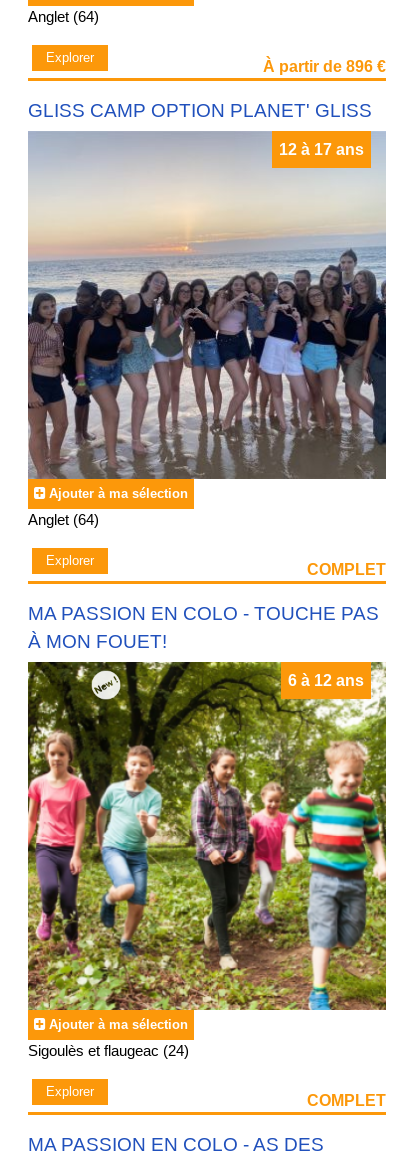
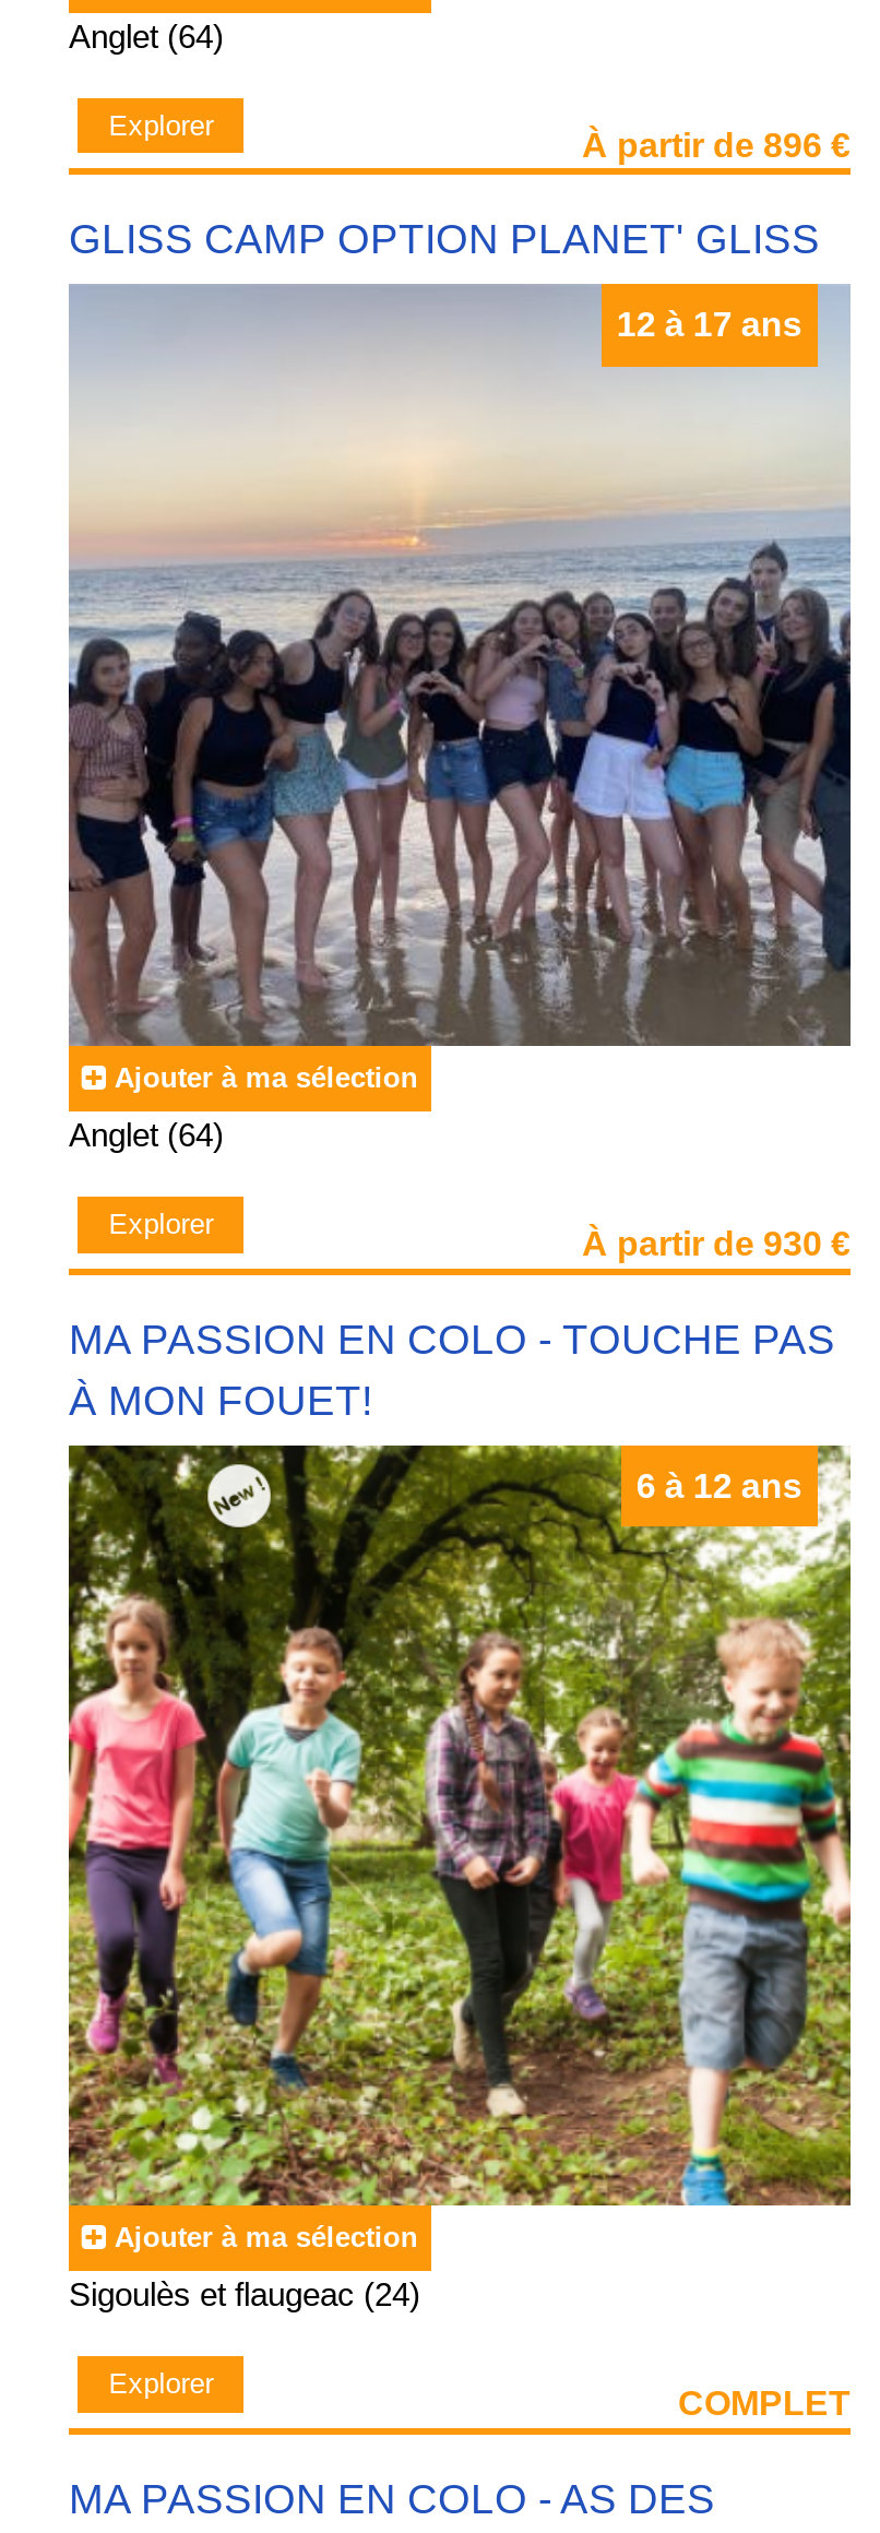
[307,561,386,578] COMPLET -> [582,1225,851,1263] À partir de 930 €

